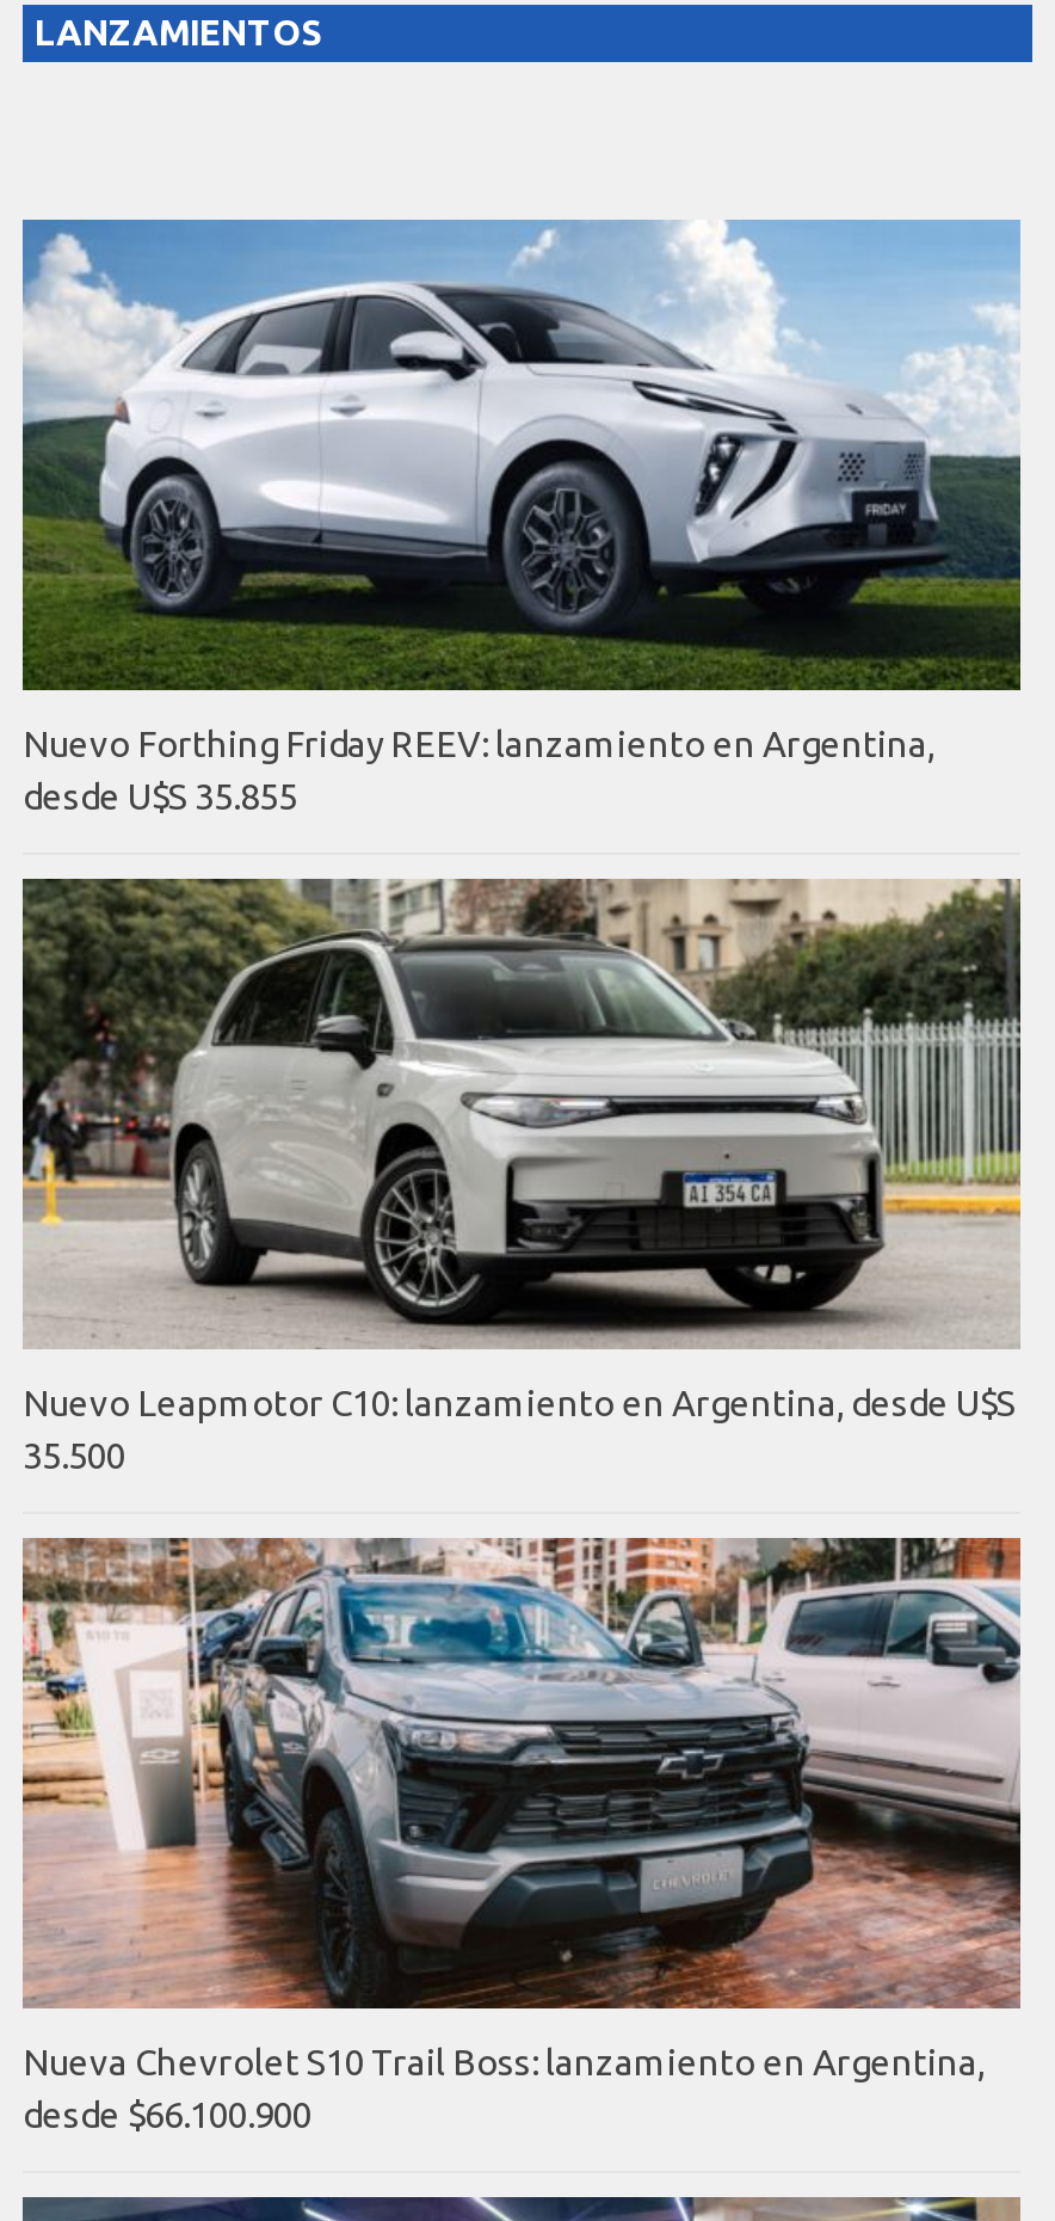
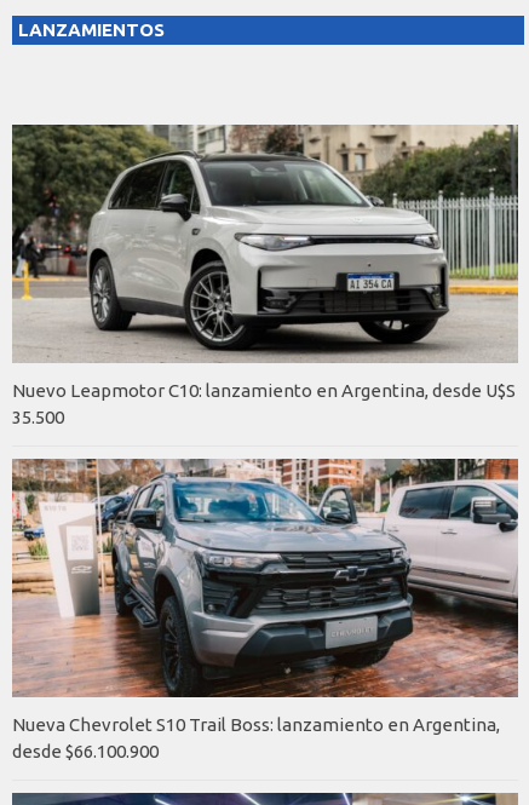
[20,217,1023,816] [image] | Nuevo Forthing Friday REEV: lanzamiento en Argentina, | desde U$S 35.855 -> none

